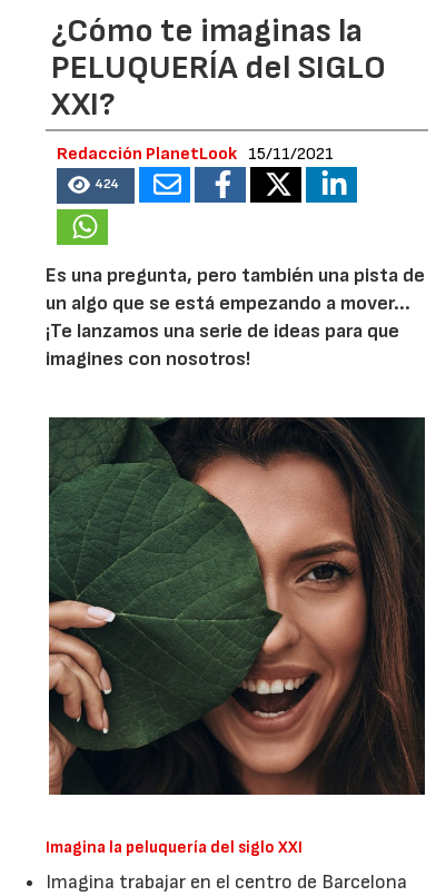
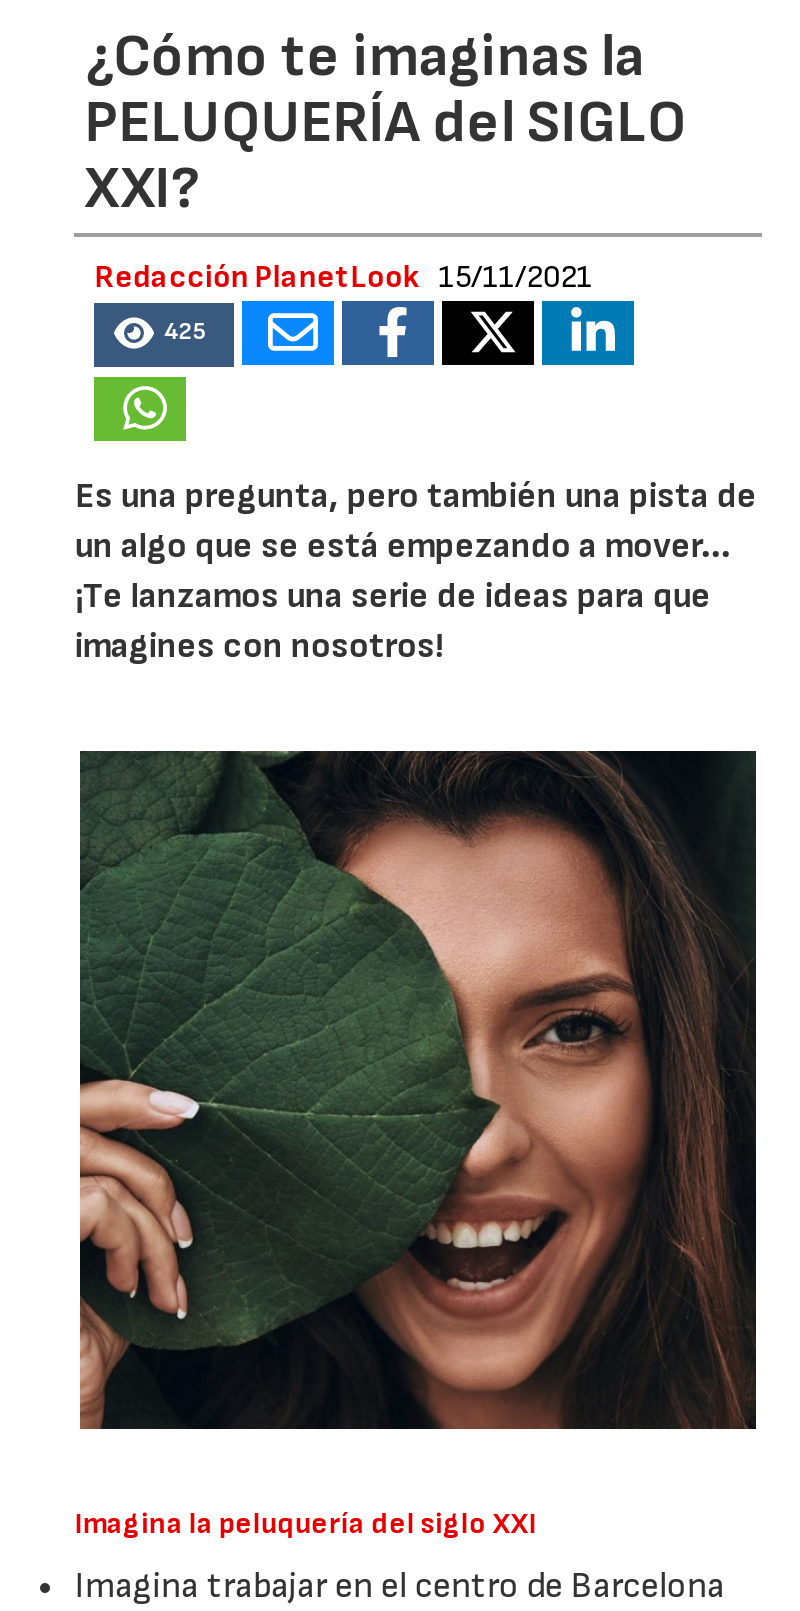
[96,176,119,193] 424 -> [165,317,207,347] 425

